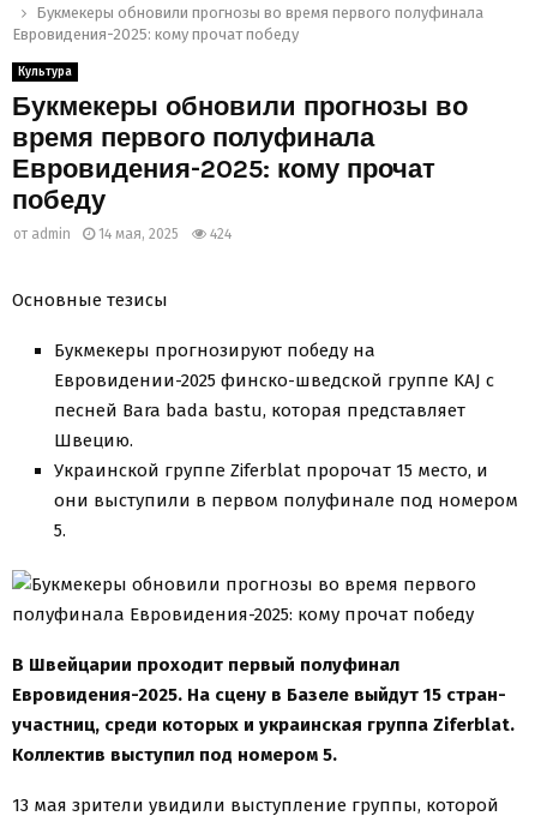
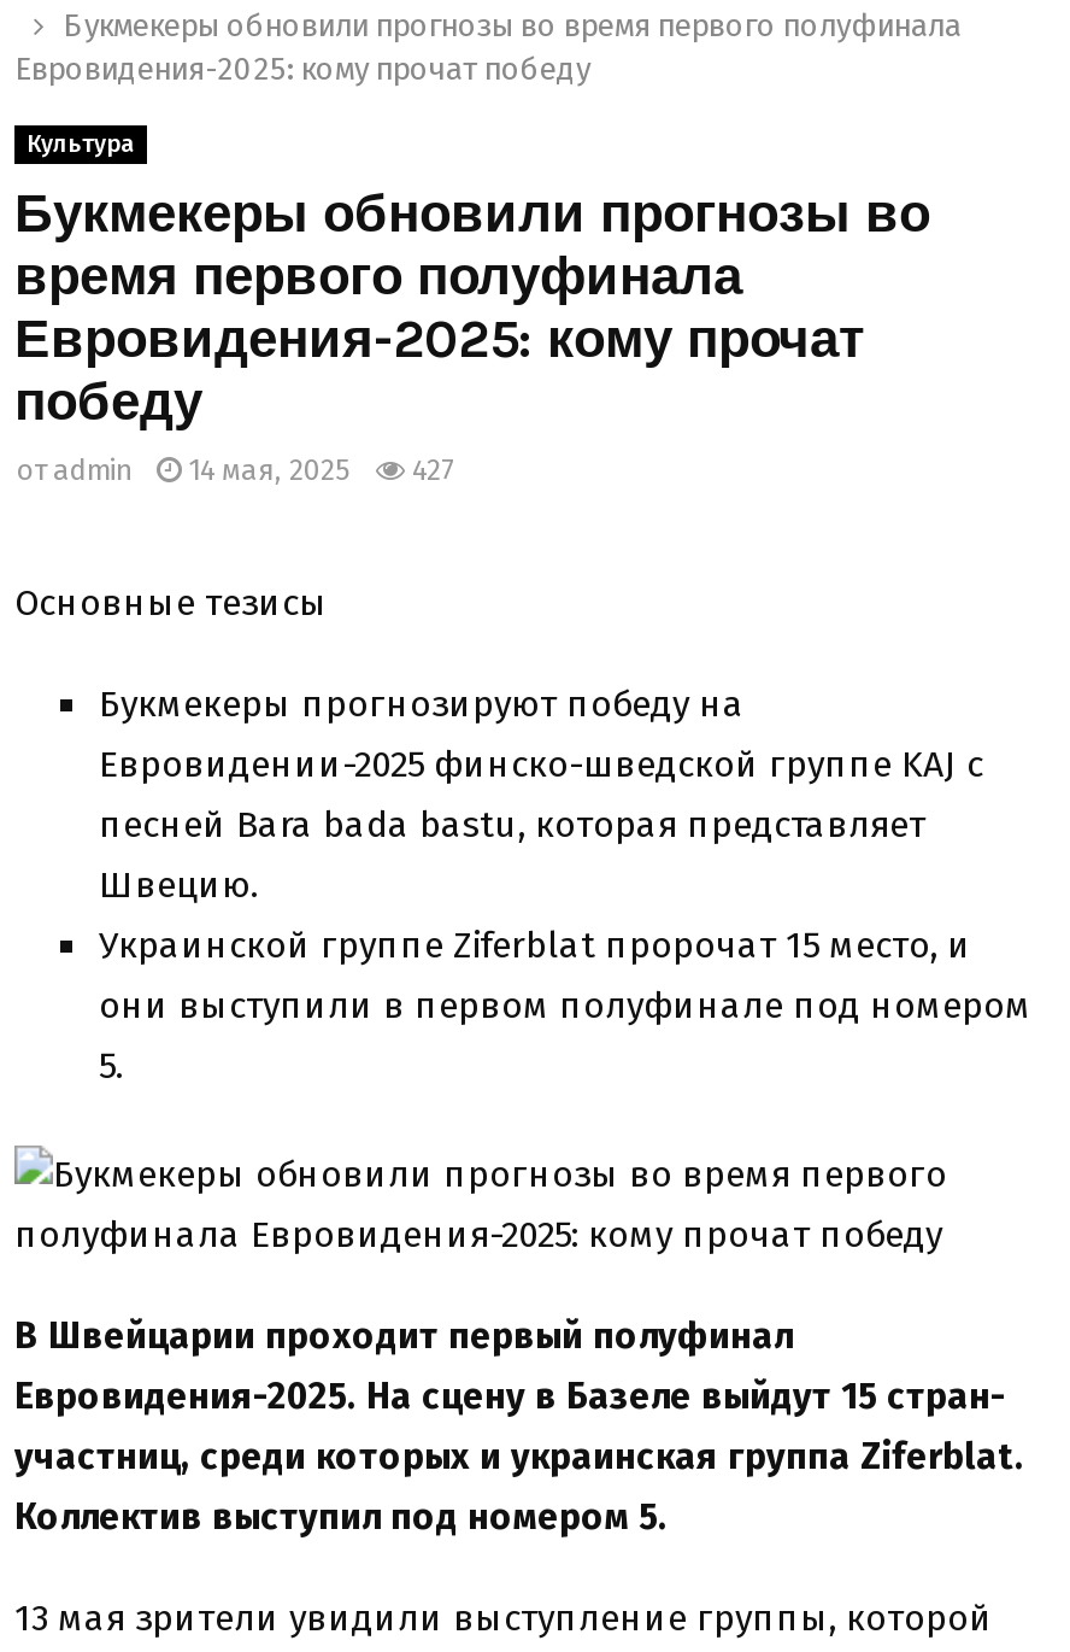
[210,226,232,242] 424 -> [412,453,453,487] 427

